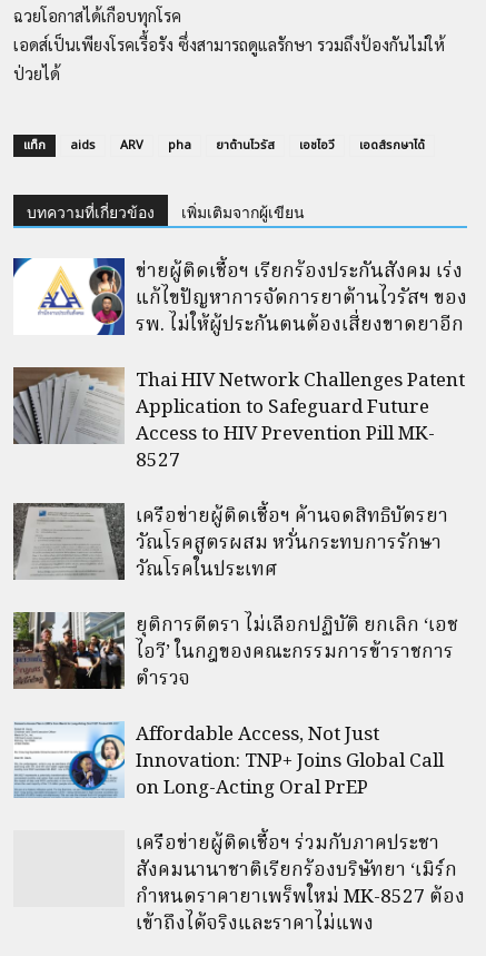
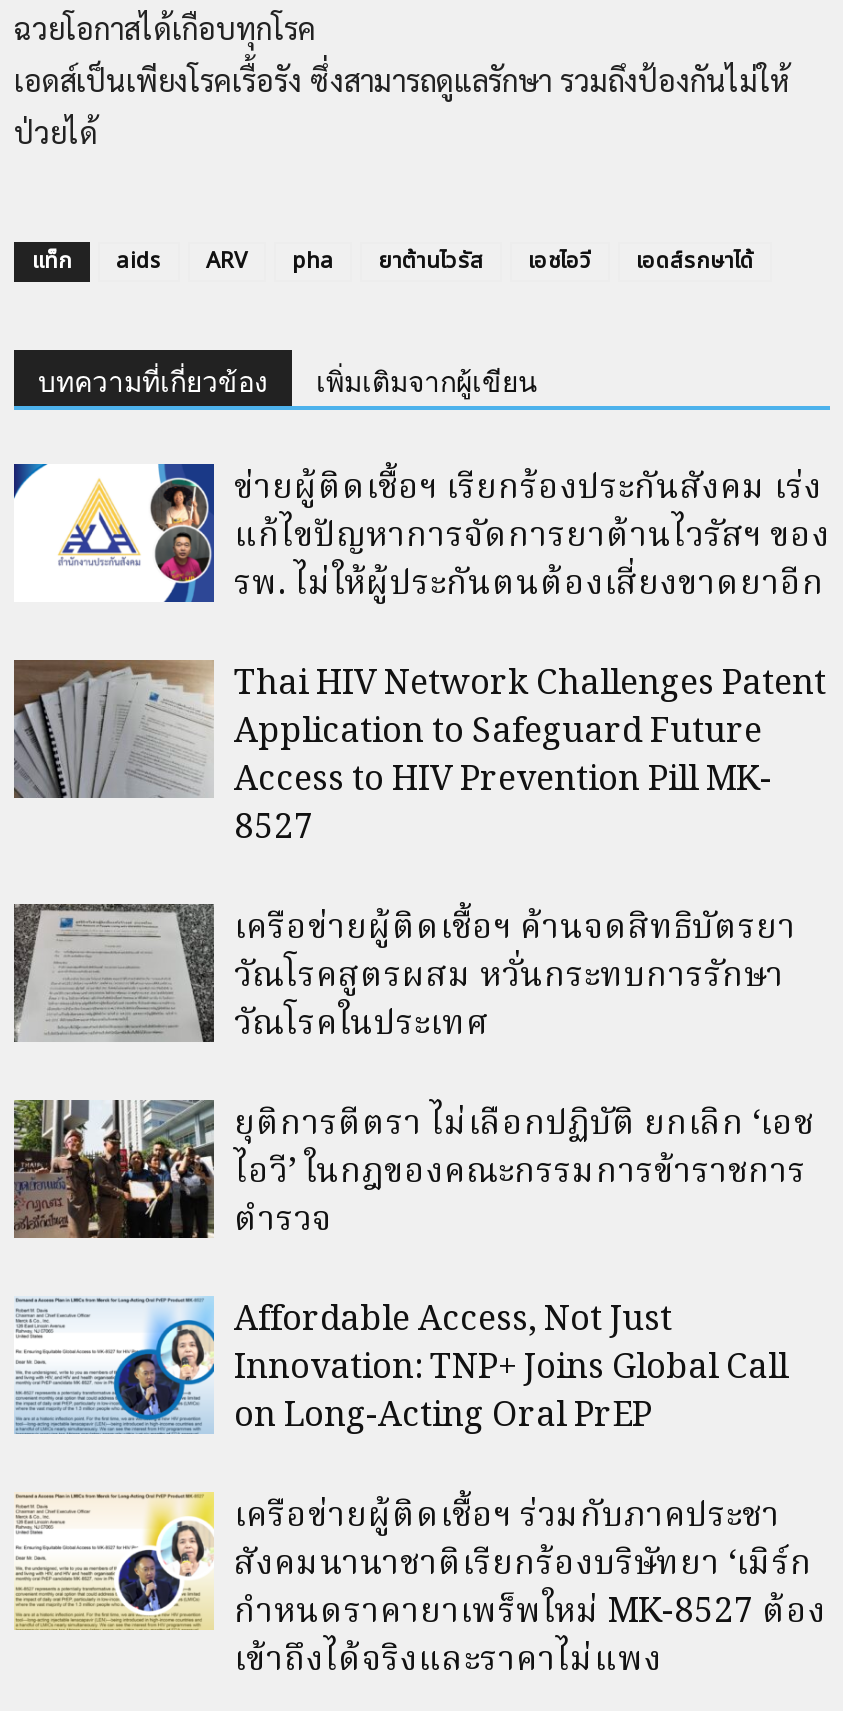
none -> [14,1490,216,1632] [image]

